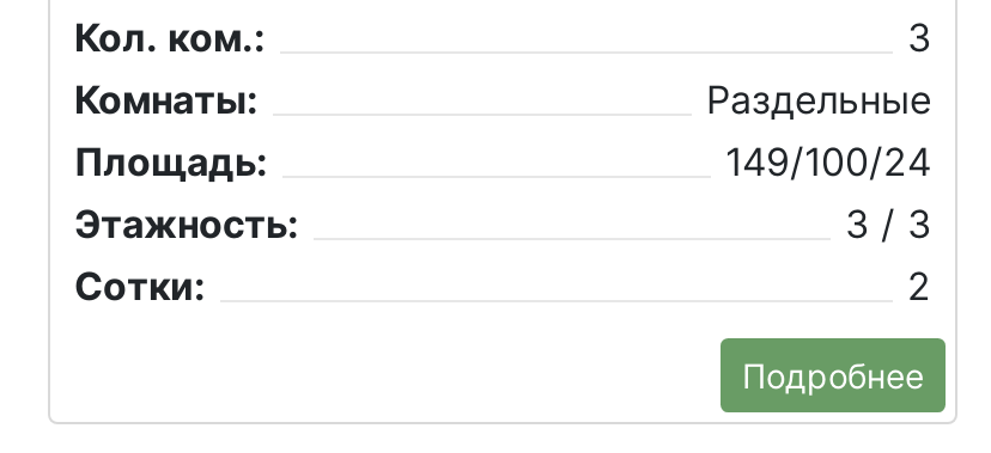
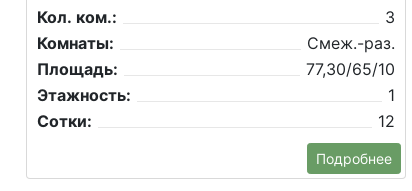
[706,76,931,124] Раздельные -> [307,33,395,53] Смеж.-раз.
[725,139,931,186] 149/100/24 -> [306,59,395,79] 77,30/65/10
[845,201,931,249] 3 / 3 -> [388,85,395,105] 1
[907,263,931,311] 2 -> [378,111,395,131] 12

